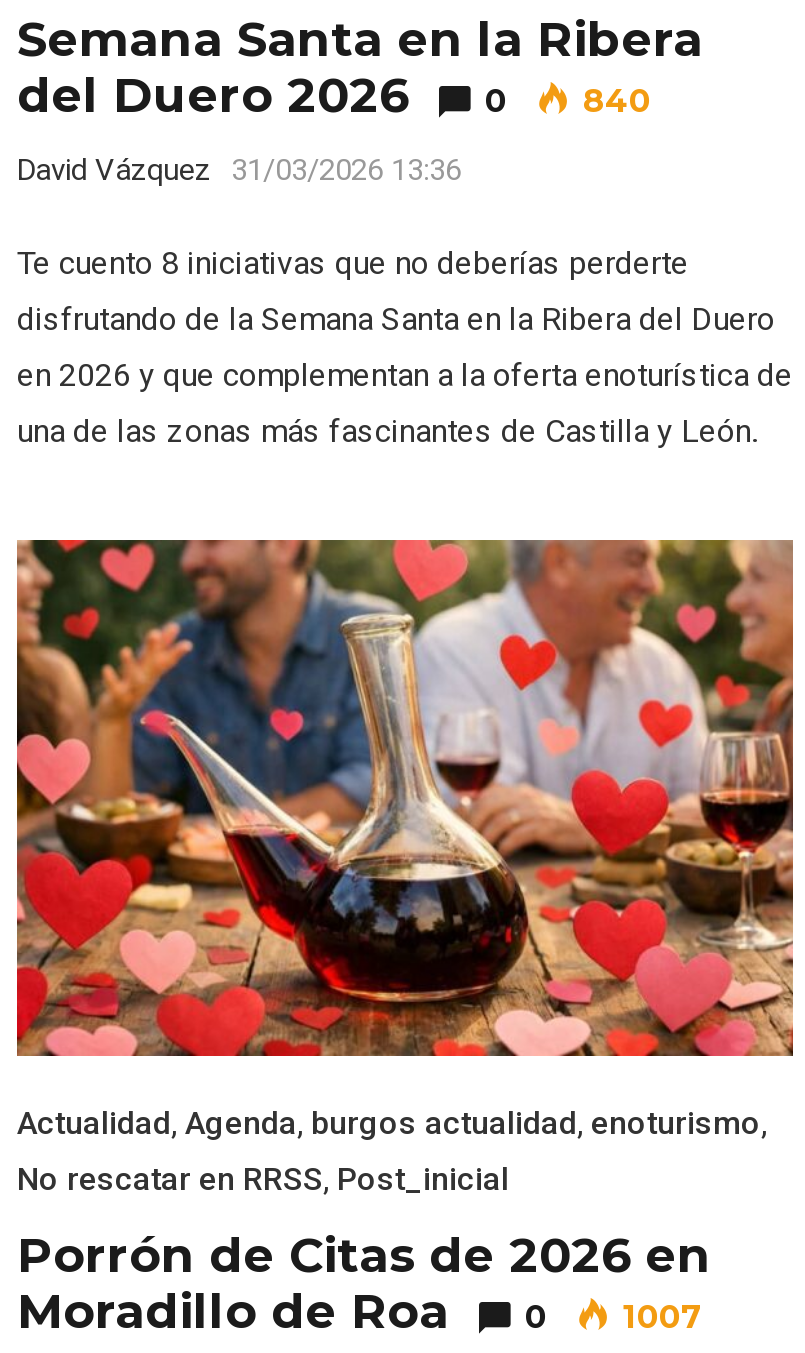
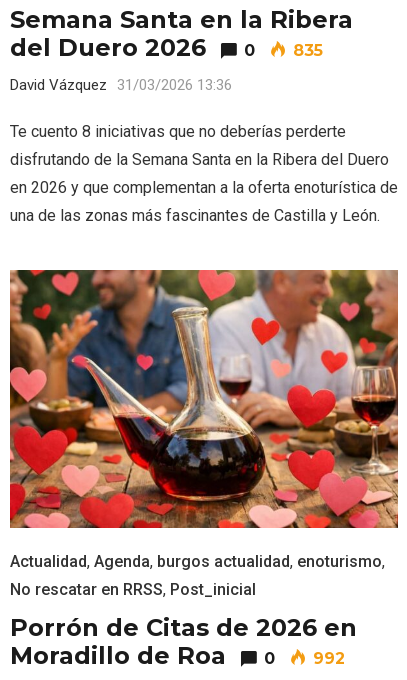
[17,65,651,123] del Duero 2026 0 840 -> [10,33,323,62] del Duero 2026 0 835
[17,1283,703,1341] Moradillo de Roa 0 1007 -> [10,641,345,670] Moradillo de Roa 0 992

